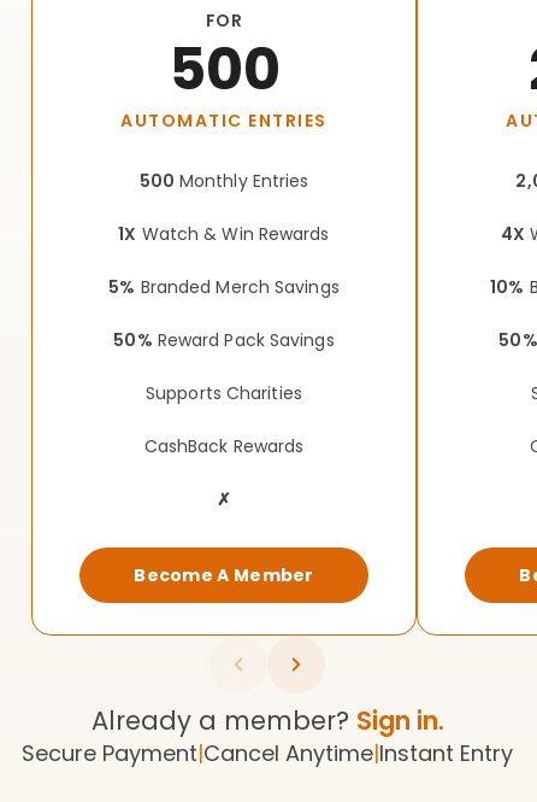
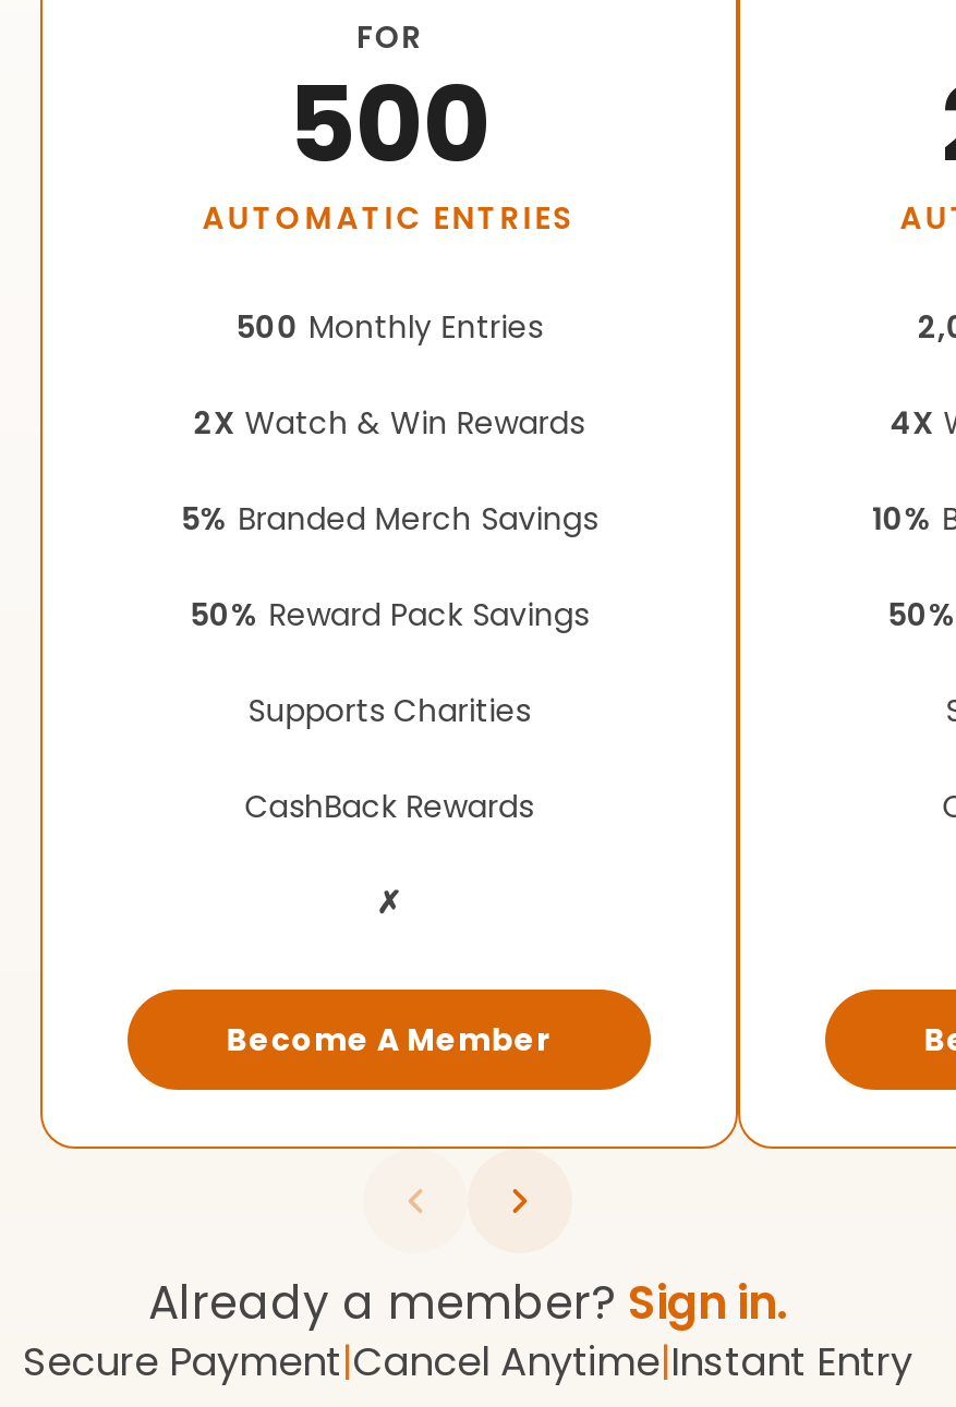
[118,222,329,246] 1X Watch & Win Rewards -> [194,401,585,445] 2X Watch & Win Rewards

